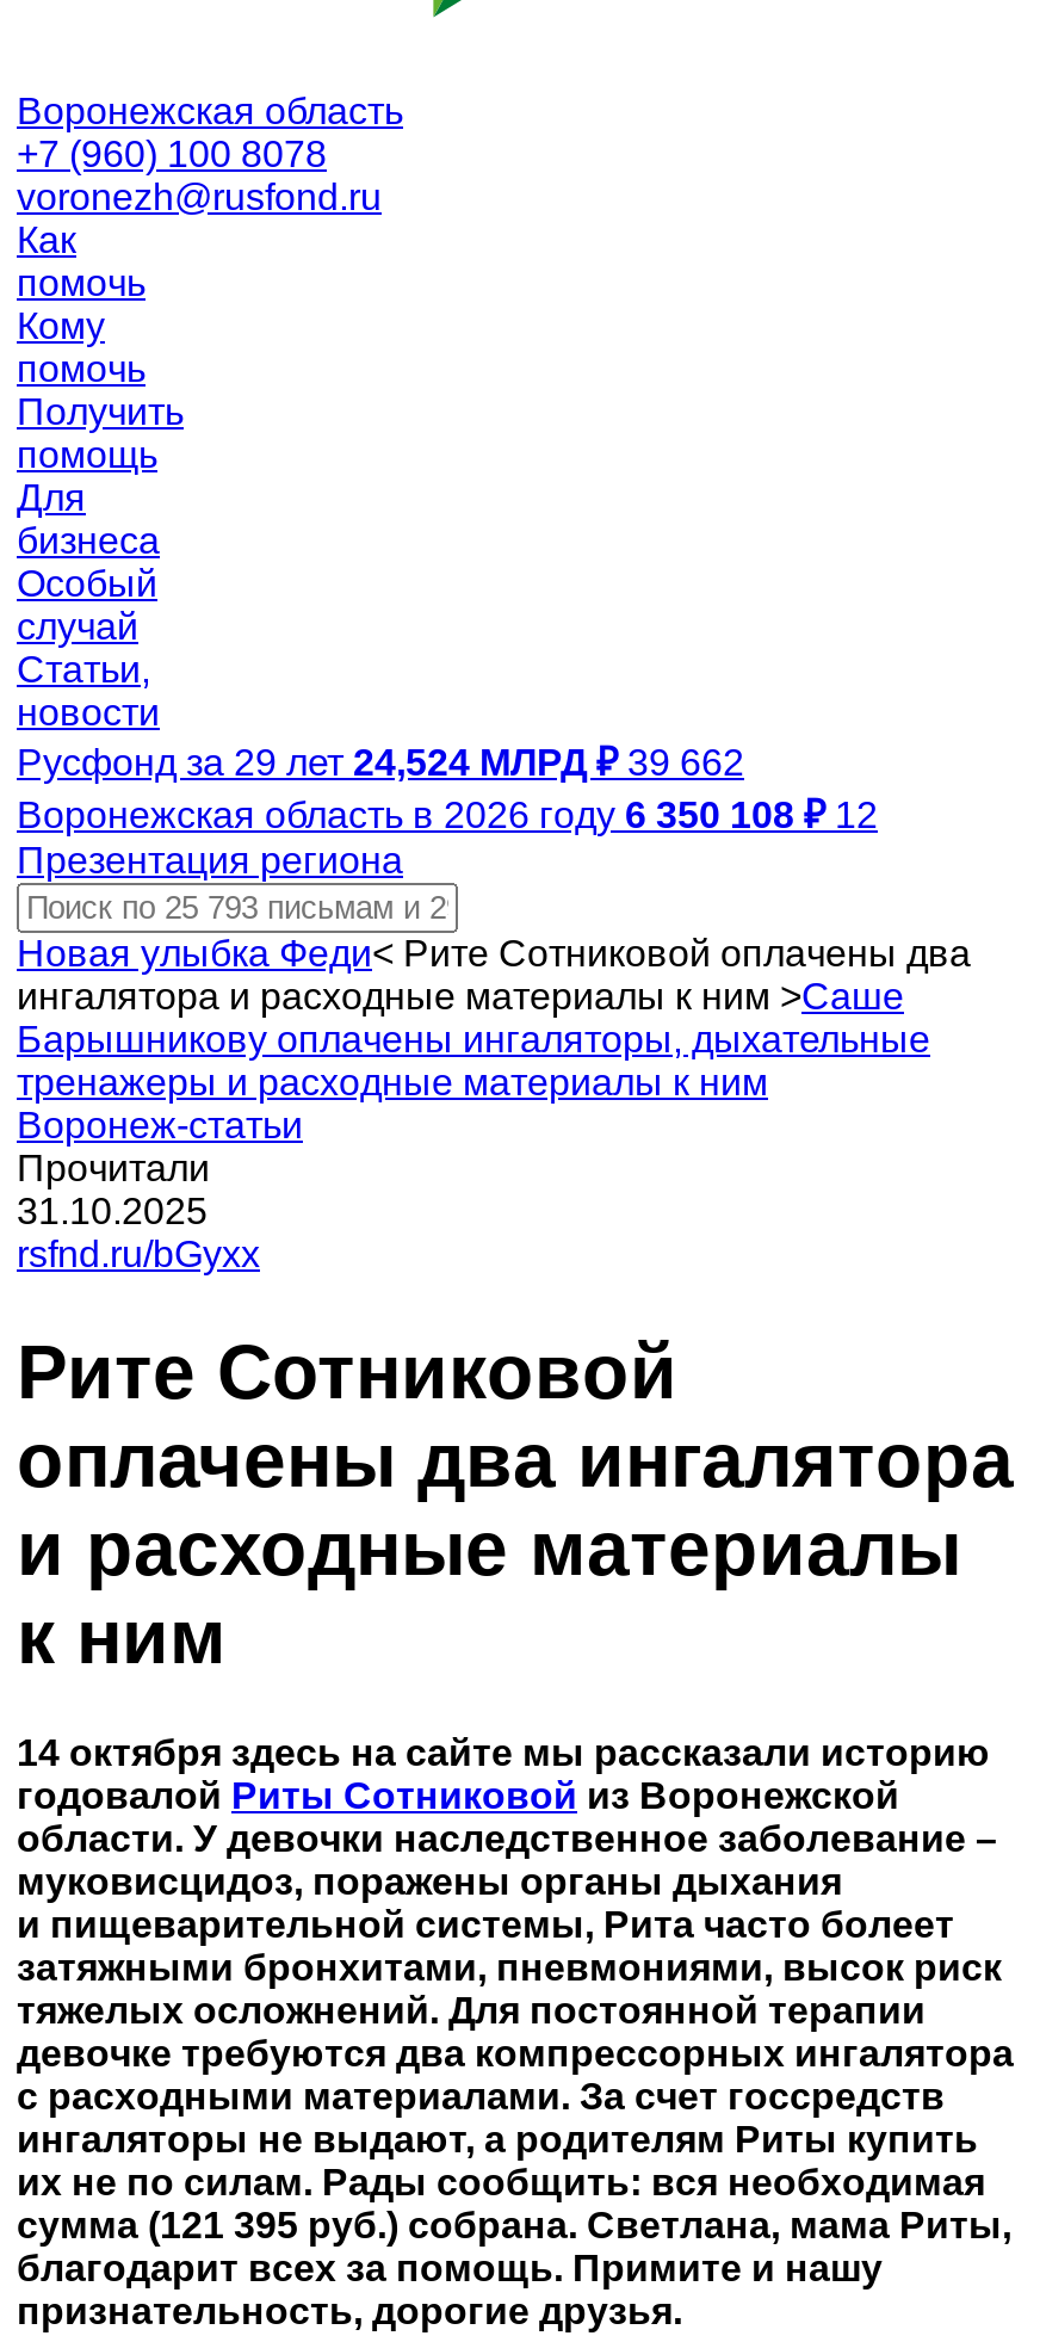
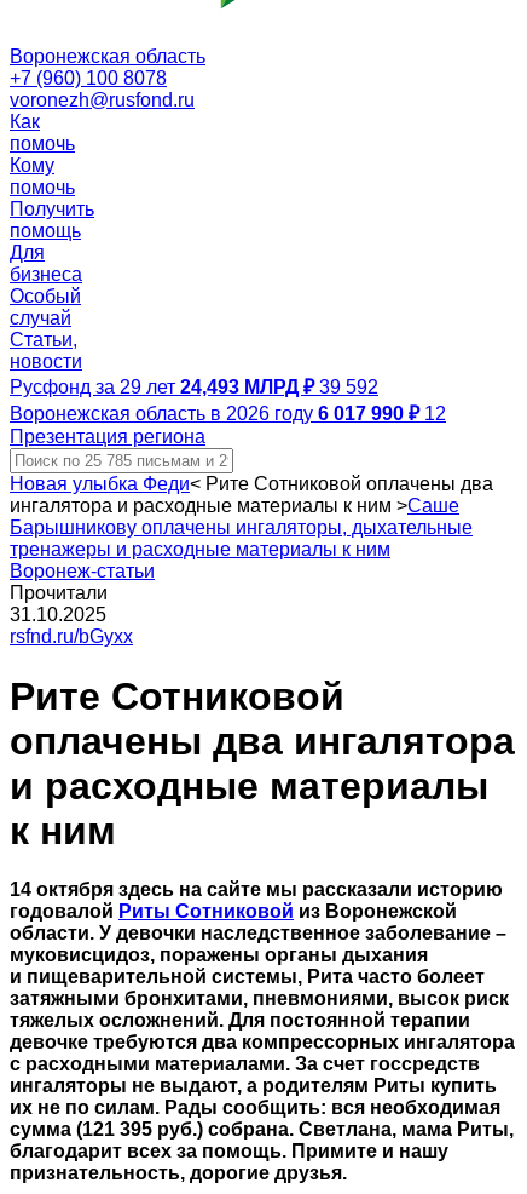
[17,743,744,783] Русфонд за 29 лет 24,524 МЛРД ₽ 39 662 -> [10,377,378,397] Русфонд за 29 лет 24,493 МЛРД ₽ 39 592
[17,795,878,836] Воронежская область в 2026 году 6 350 108 ₽ 12 -> [10,403,446,424] Воронежская область в 2026 году 6 017 990 ₽ 12

